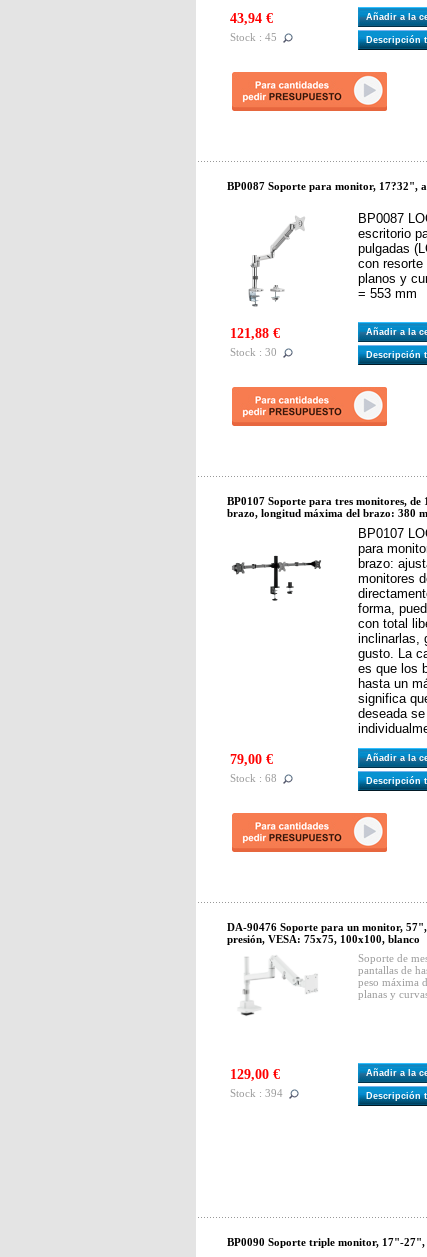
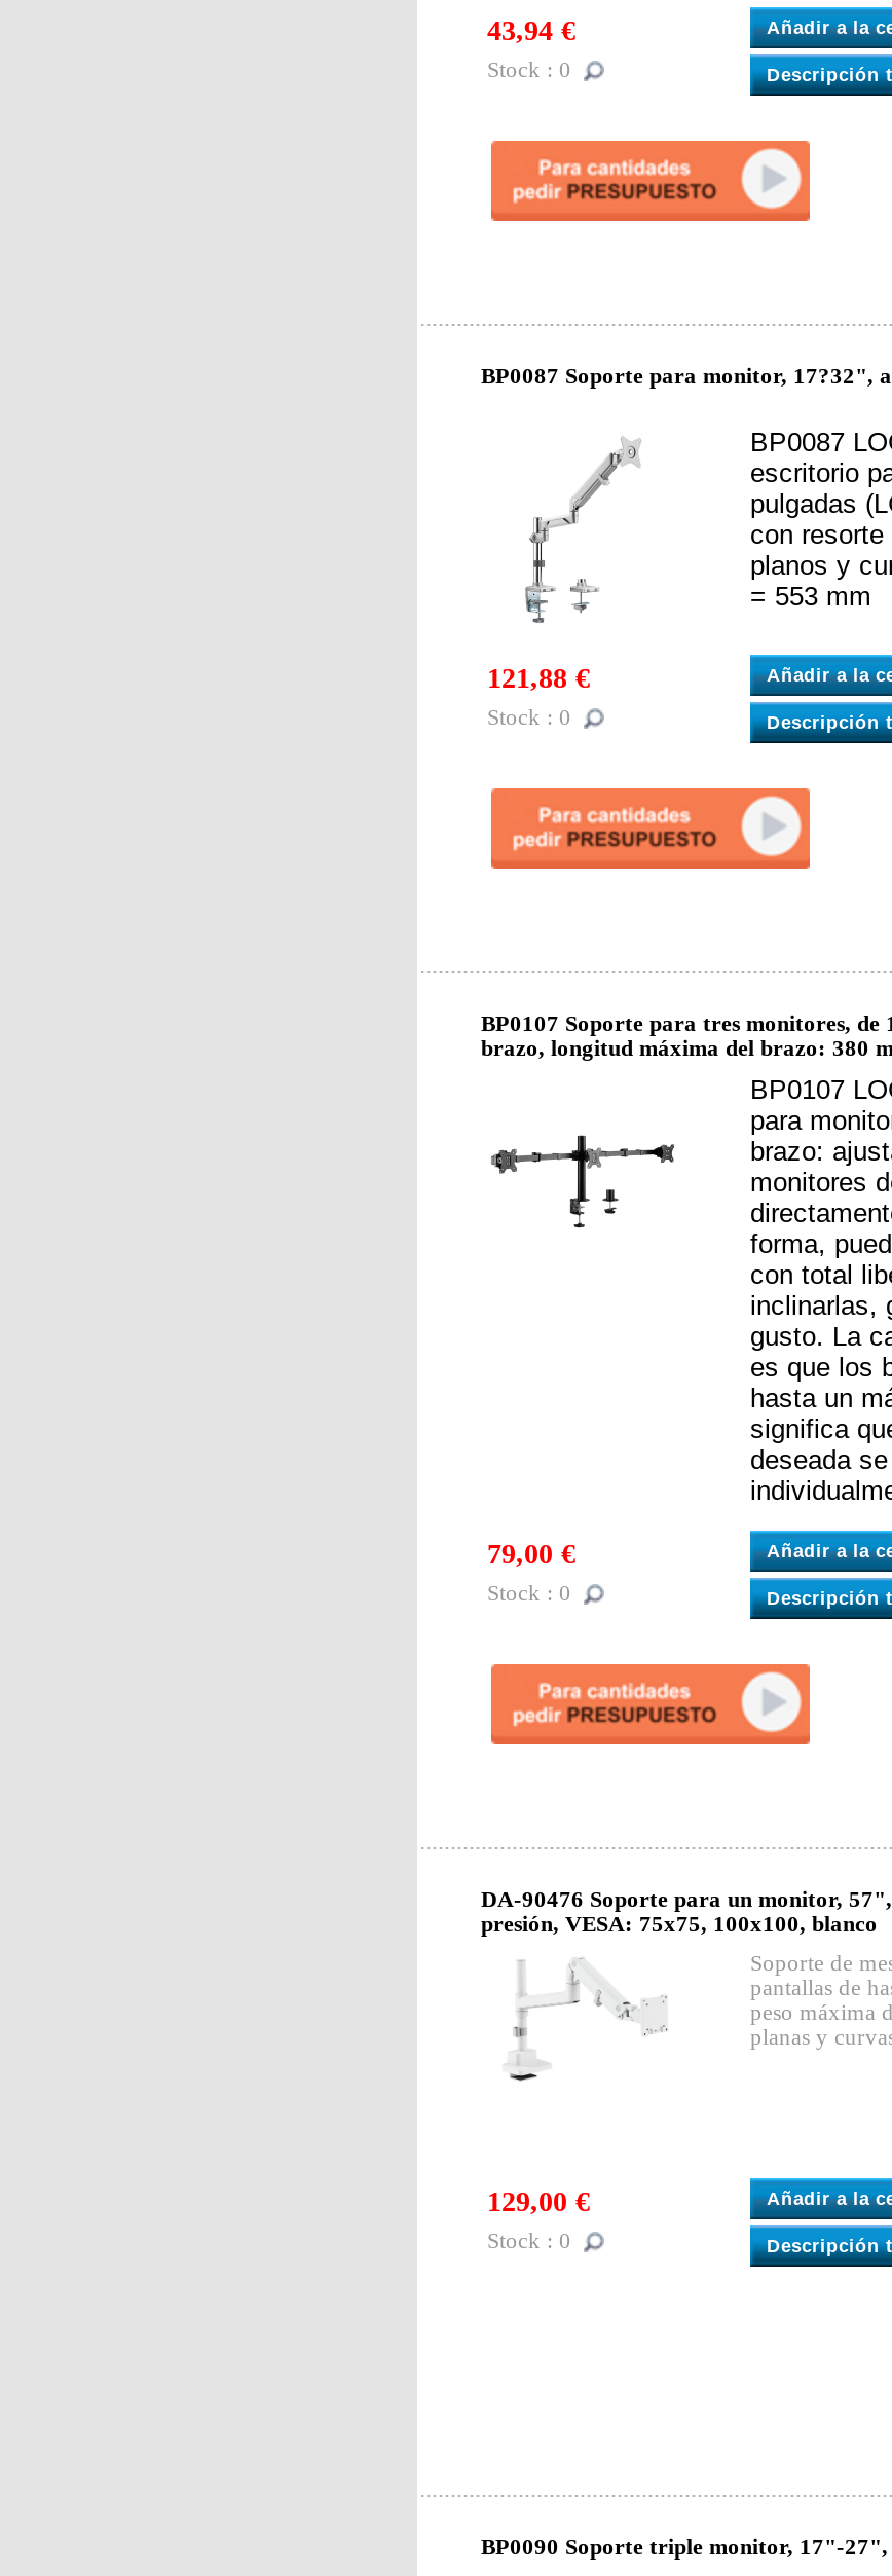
[230,31,277,43] Stock : 45 -> [487,57,571,81] Stock : 0
[230,346,277,358] Stock : 30 -> [487,704,571,729] Stock : 0
[230,772,277,784] Stock : 68 -> [487,1580,571,1605] Stock : 0
[230,1087,283,1099] Stock : 394 -> [487,2228,571,2252] Stock : 0

